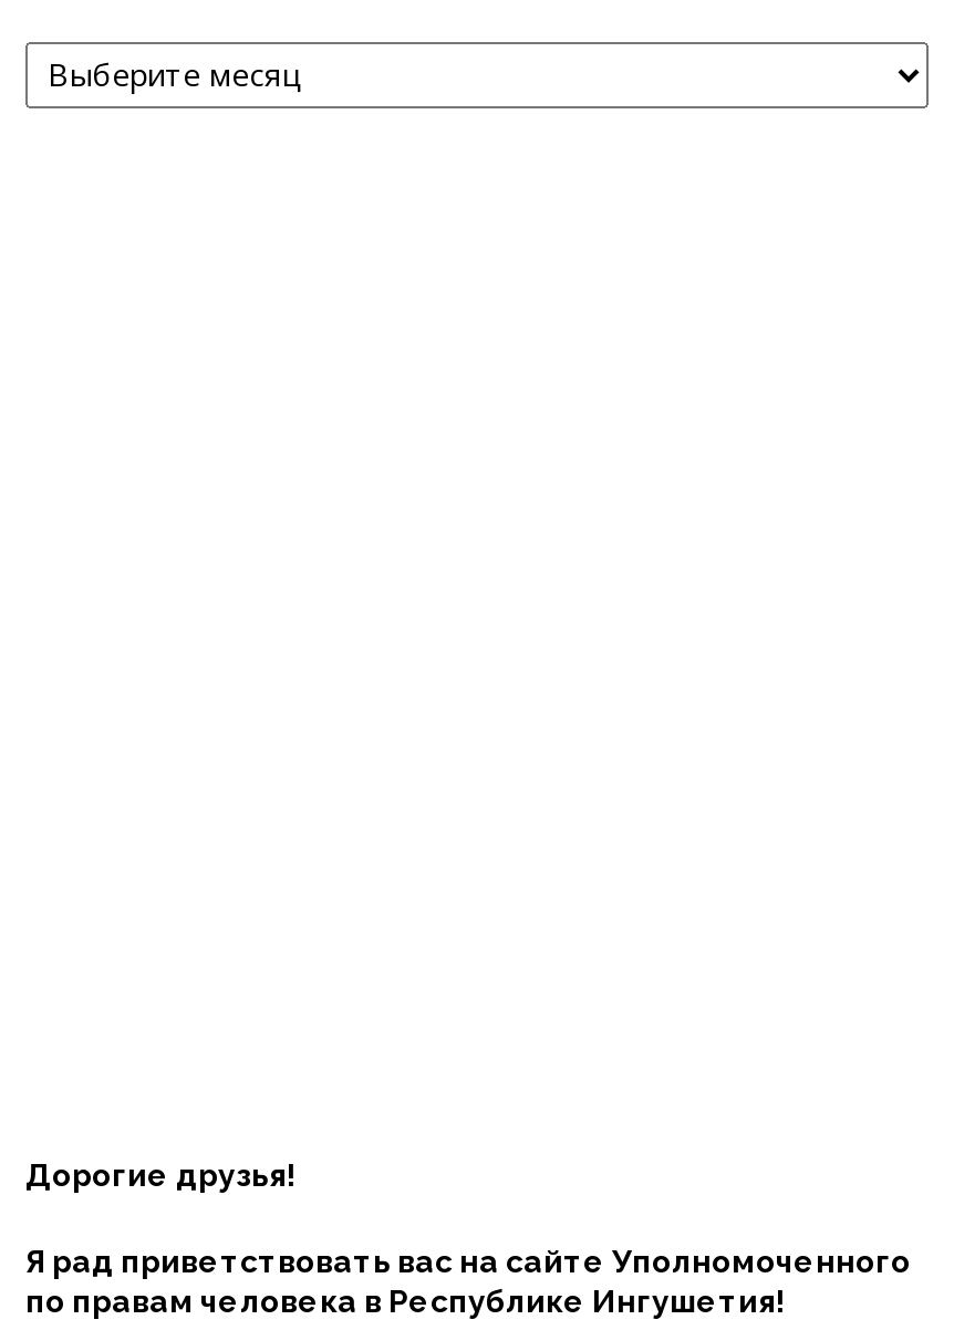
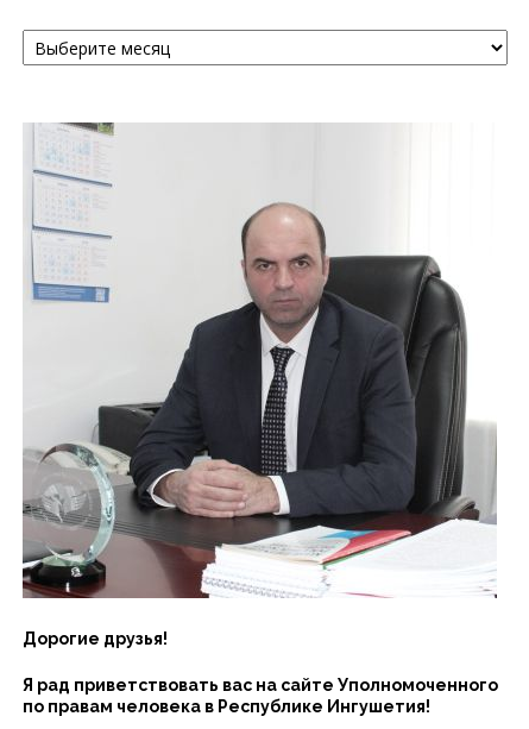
none -> [21,121,498,599] [image]

